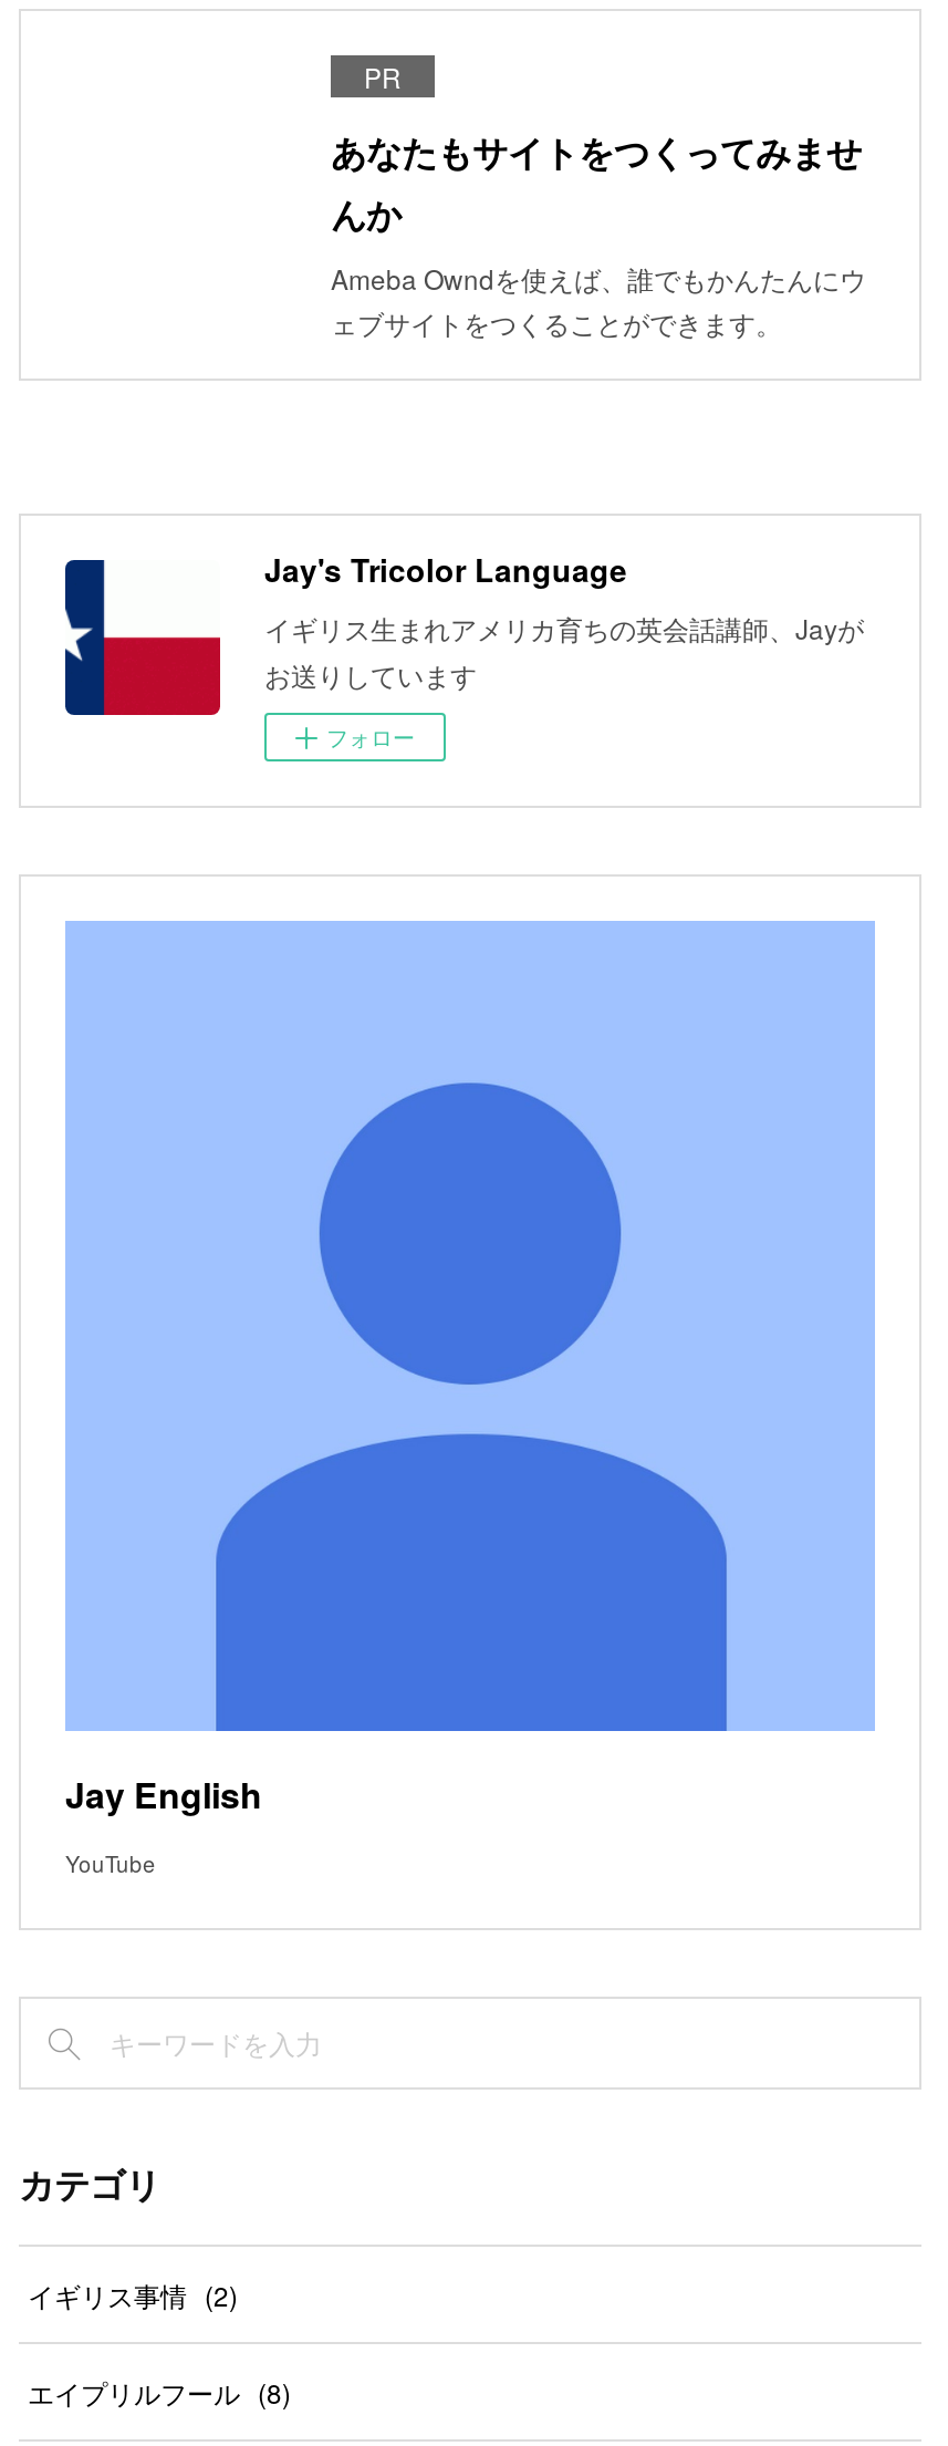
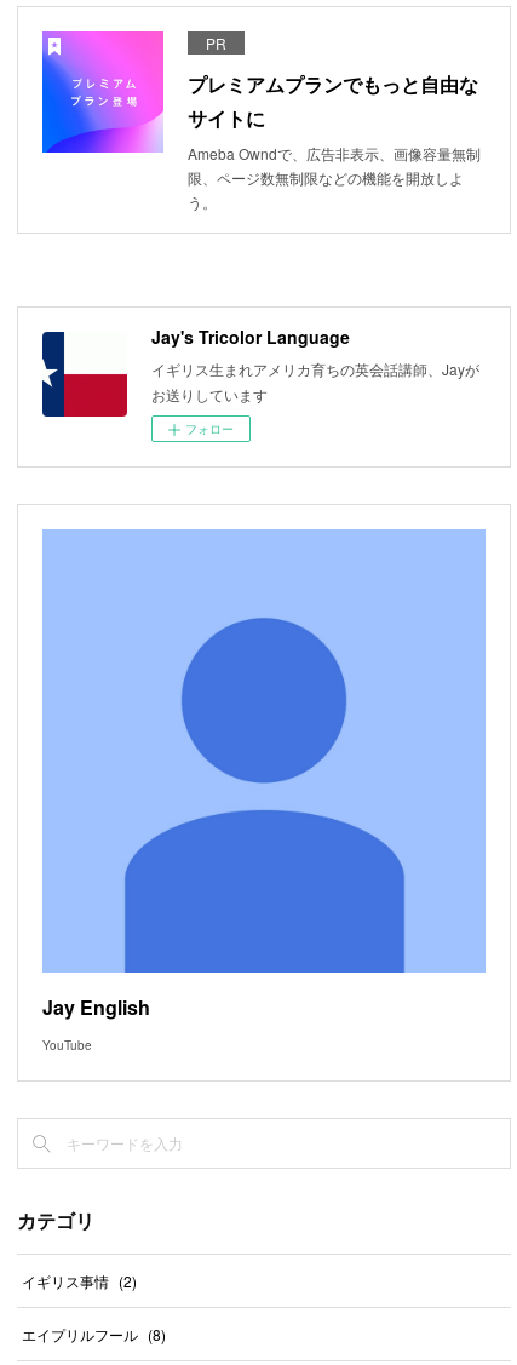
none -> [41,30,165,154] [image]
[331,126,866,341] あなたもサイトをつくってみませ | んか | Ameba Owndを使えば、誰でもかんたんにウ | ェブサイトをつくることができます。 -> [188,70,481,212] プレミアムプランでもっと自由な | サイトに | Ameba Owndで、広告非表示、画像容量無制 | 限、ページ数無制限などの機能を開放しよ | う。

